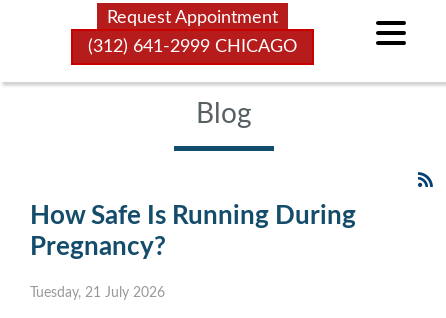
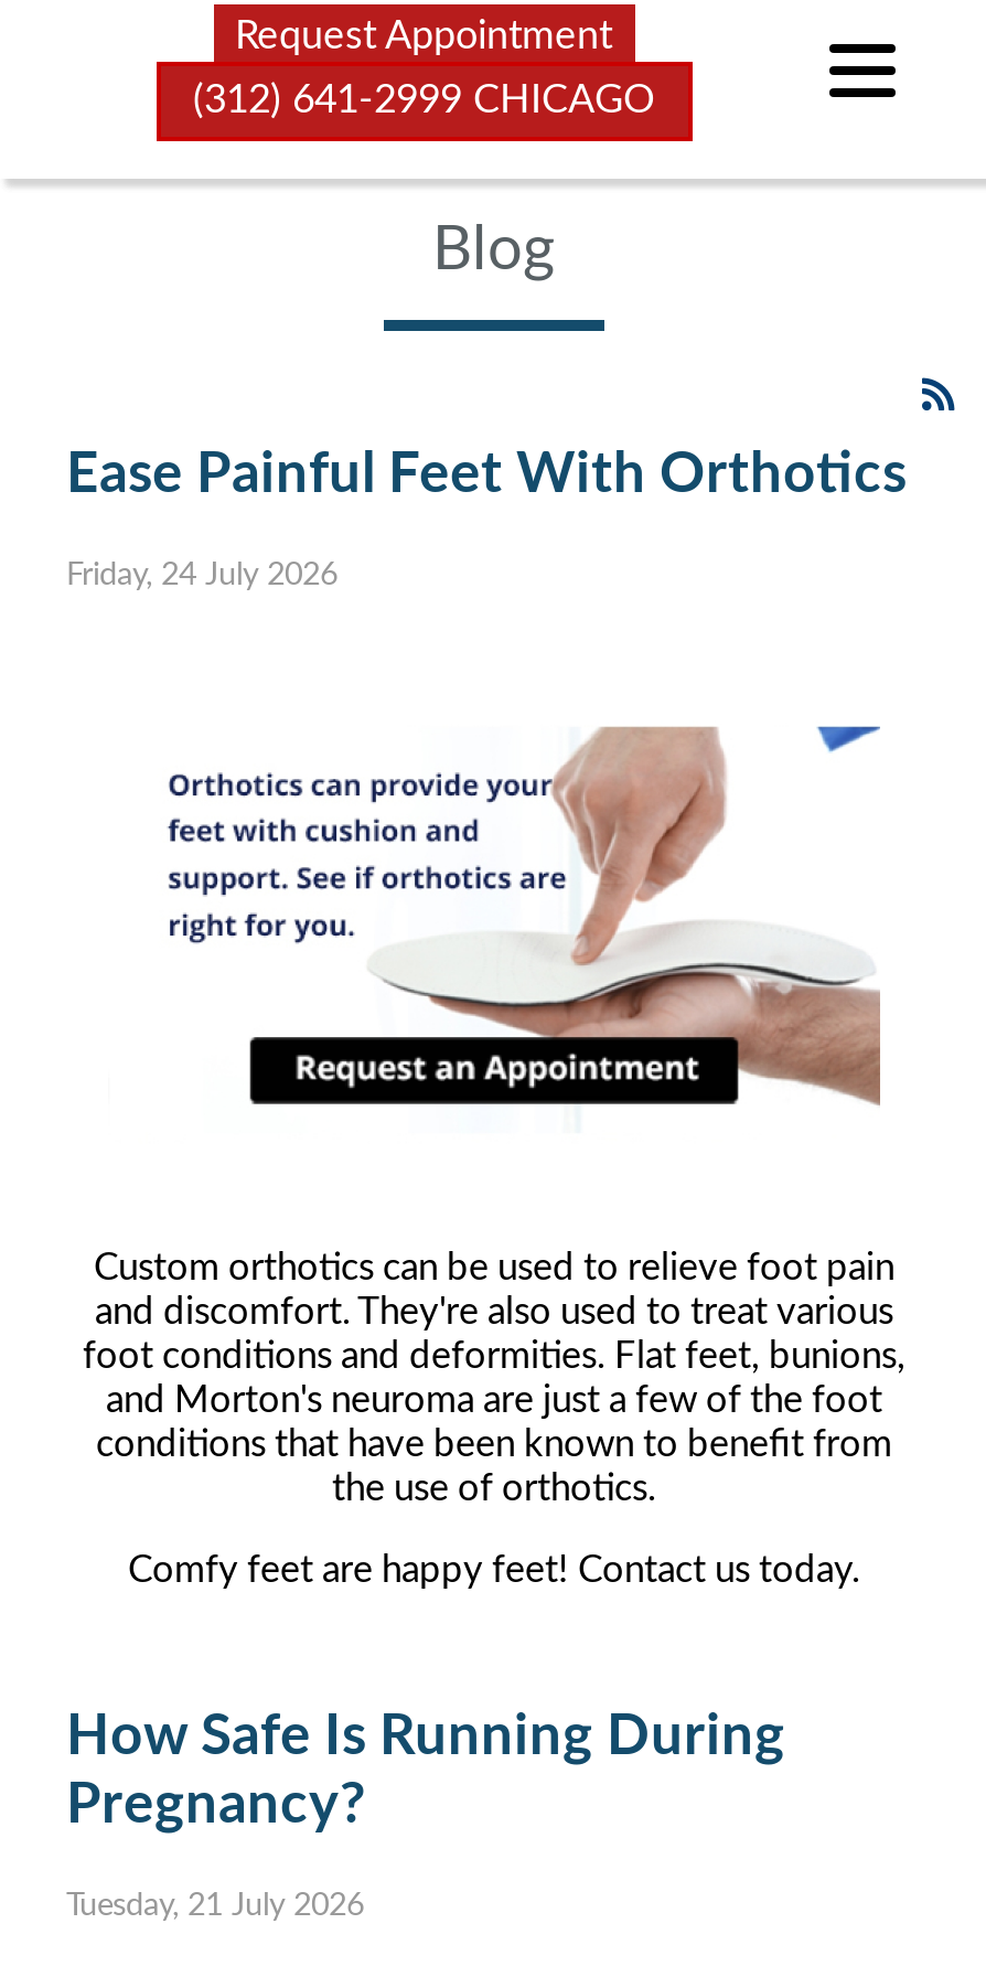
none -> [66,446,907,592] Ease Painful Feet With Orthotics | Friday, 24 July 2026
none -> [83,1249,905,1589] Custom orthotics can be used to relieve foot pain | and discomfort. They're also used to treat various | foot conditions and deformities. Flat feet, bunions, | and Morton's neuroma are just a few of the foot | conditions that have been known to benefit from | the use of orthotics. | Comfy feet are happy feet! Contact us today.
none -> [168,724,882,1108] [image]

